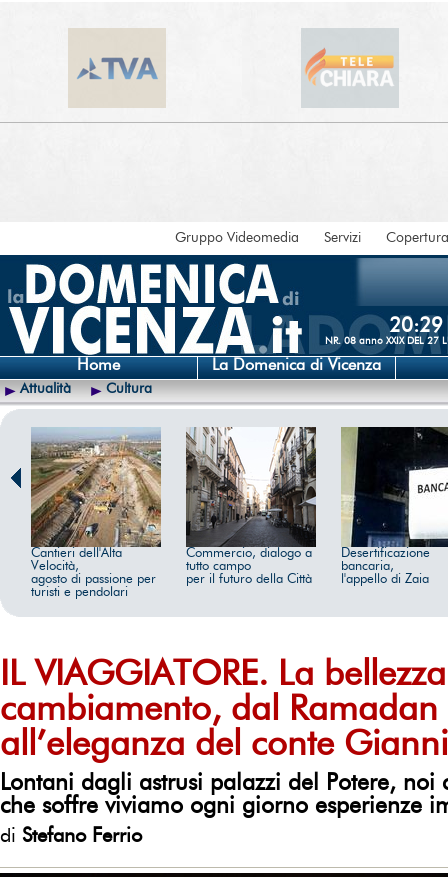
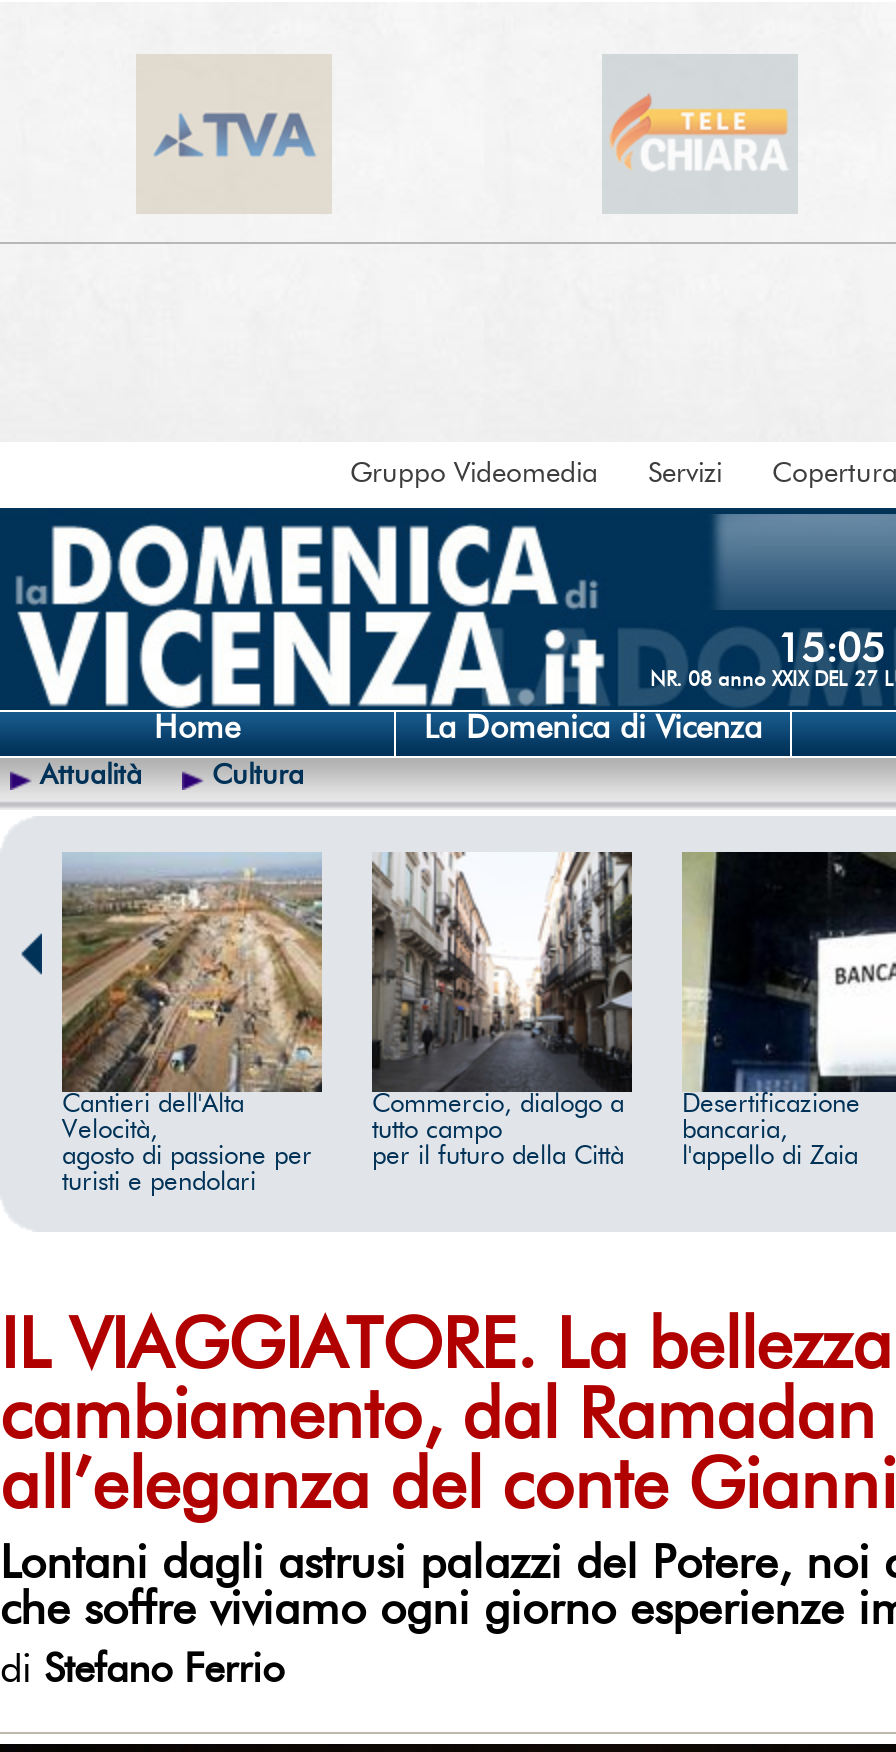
[388,316,442,336] 20:29 -> [777,630,885,670] 15:05

